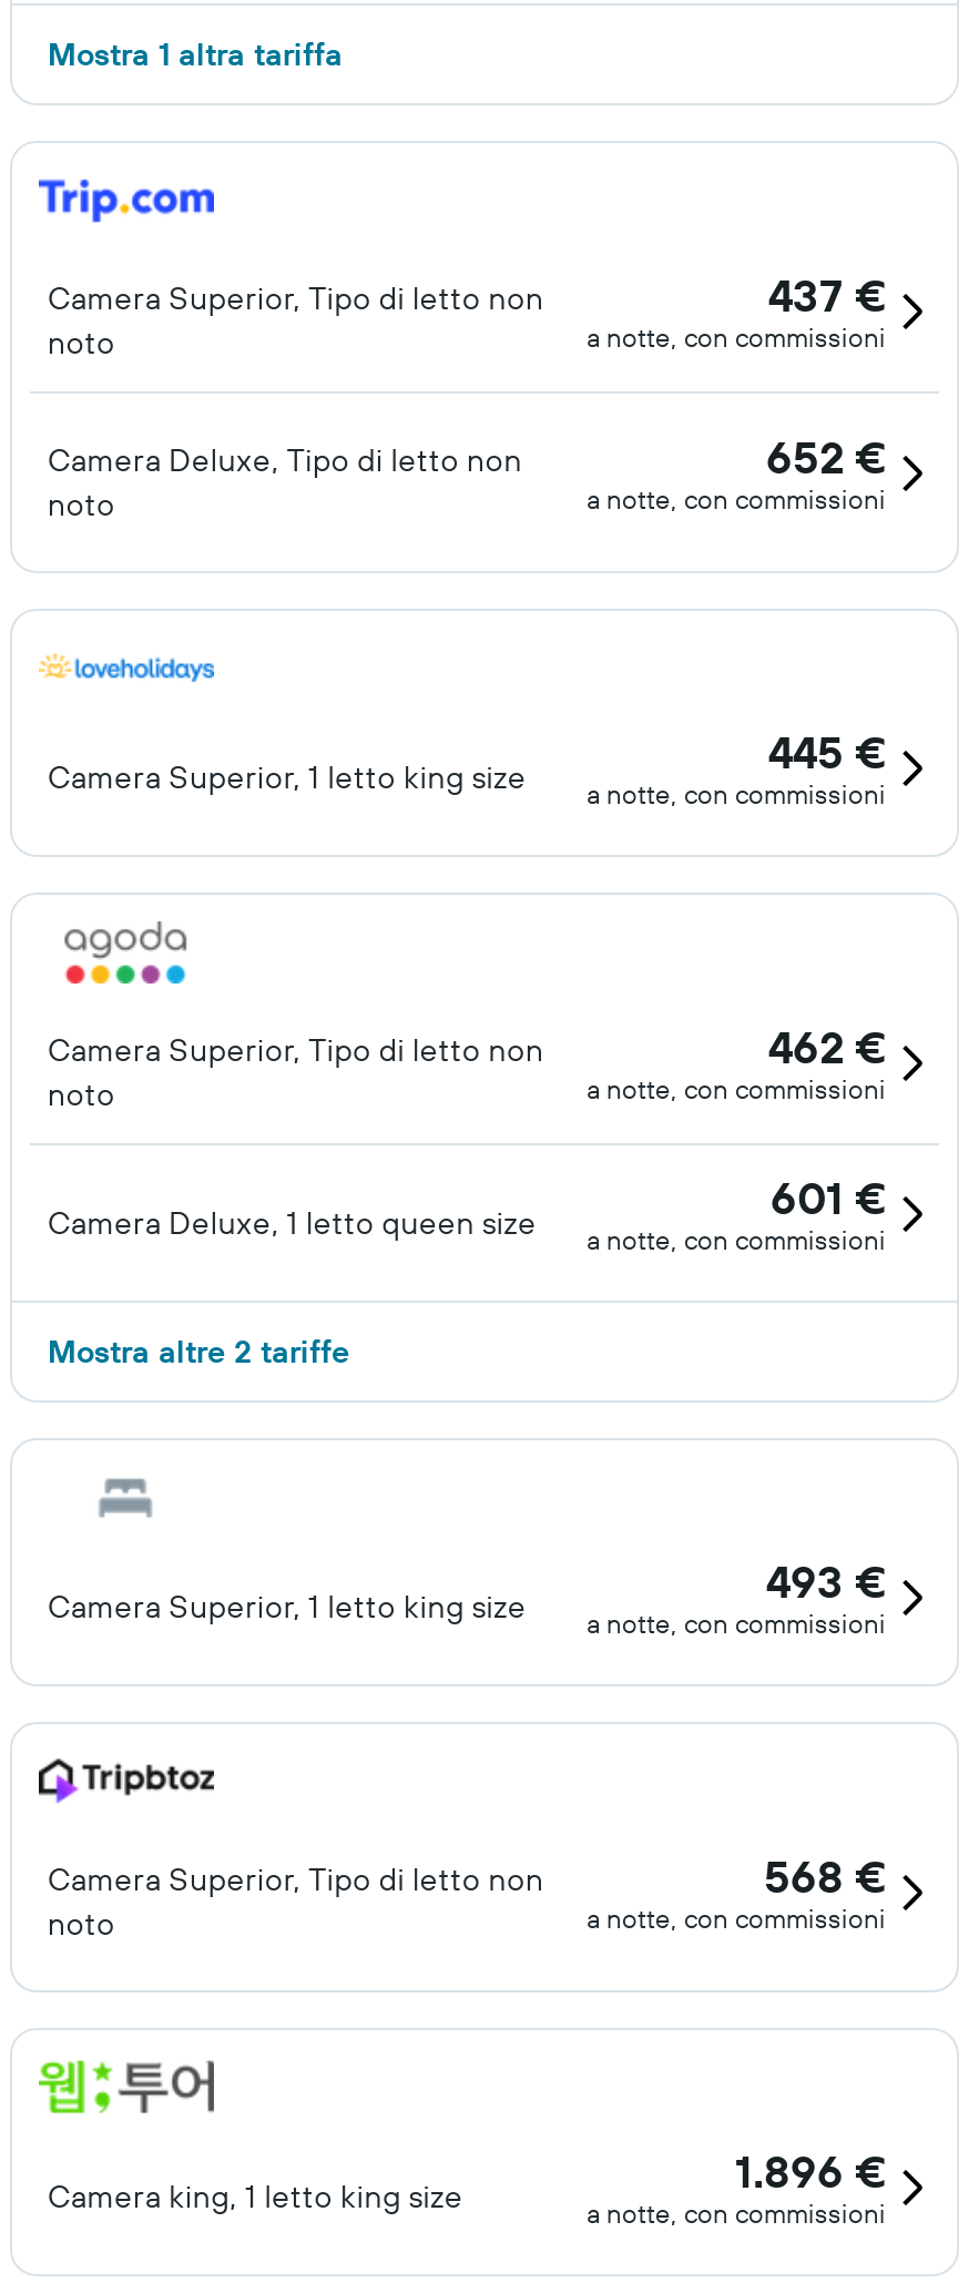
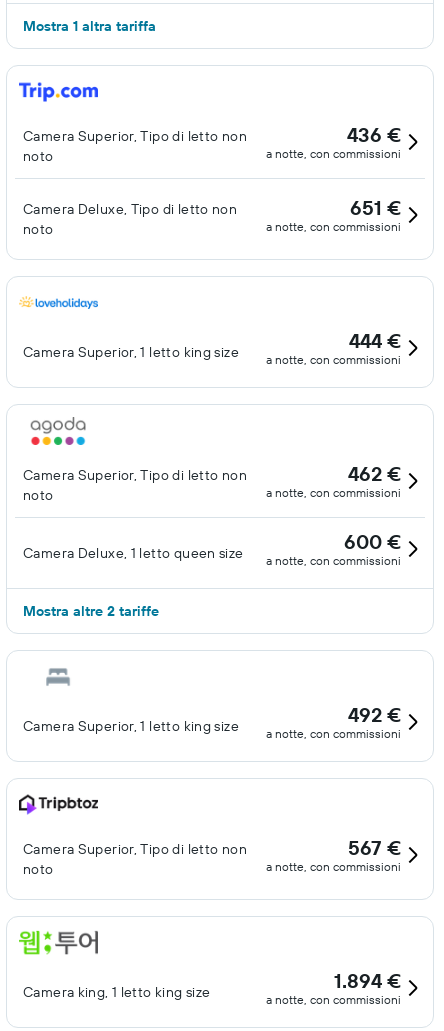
[768,267,886,323] 437 € -> [347,122,401,147] 436 €
[766,429,886,485] 652 € -> [350,195,401,220] 651 €
[768,724,886,779] 445 € -> [349,328,401,353] 444 €
[771,1170,886,1225] 601 € -> [344,529,401,554] 600 €
[766,1553,886,1609] 493 € -> [348,702,401,727] 492 €
[764,1848,886,1904] 568 € -> [348,835,401,860] 567 €
[735,2143,886,2199] 1.896 € -> [334,968,401,993] 1.894 €

